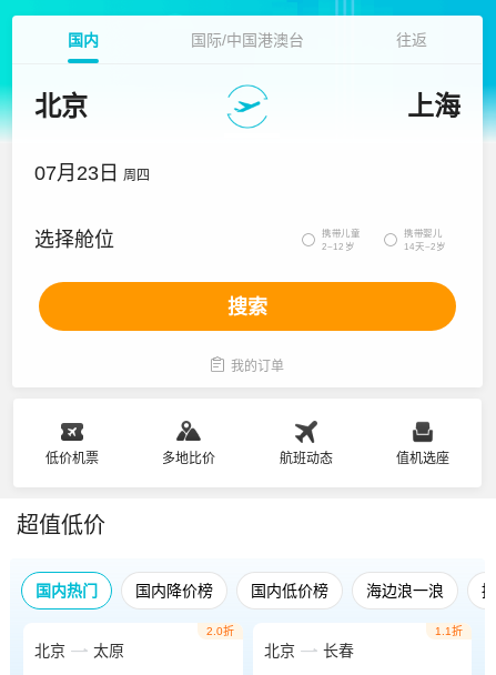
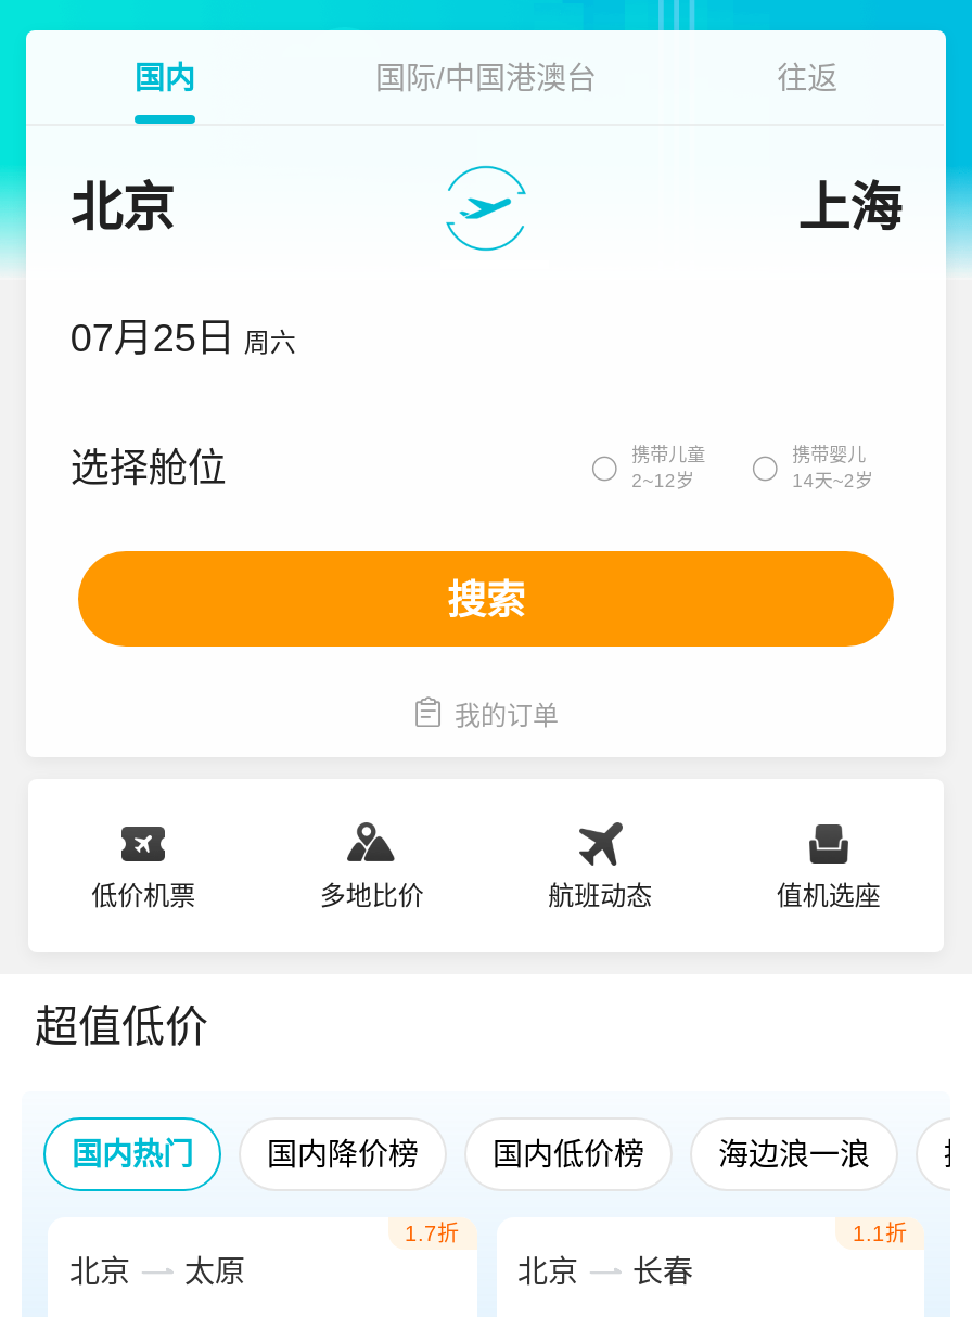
[35,162,150,184] 07月23日 周四 -> [70,317,296,360] 07月25日 周六
[206,625,234,637] 2.0折 -> [405,1222,459,1245] 1.7折

